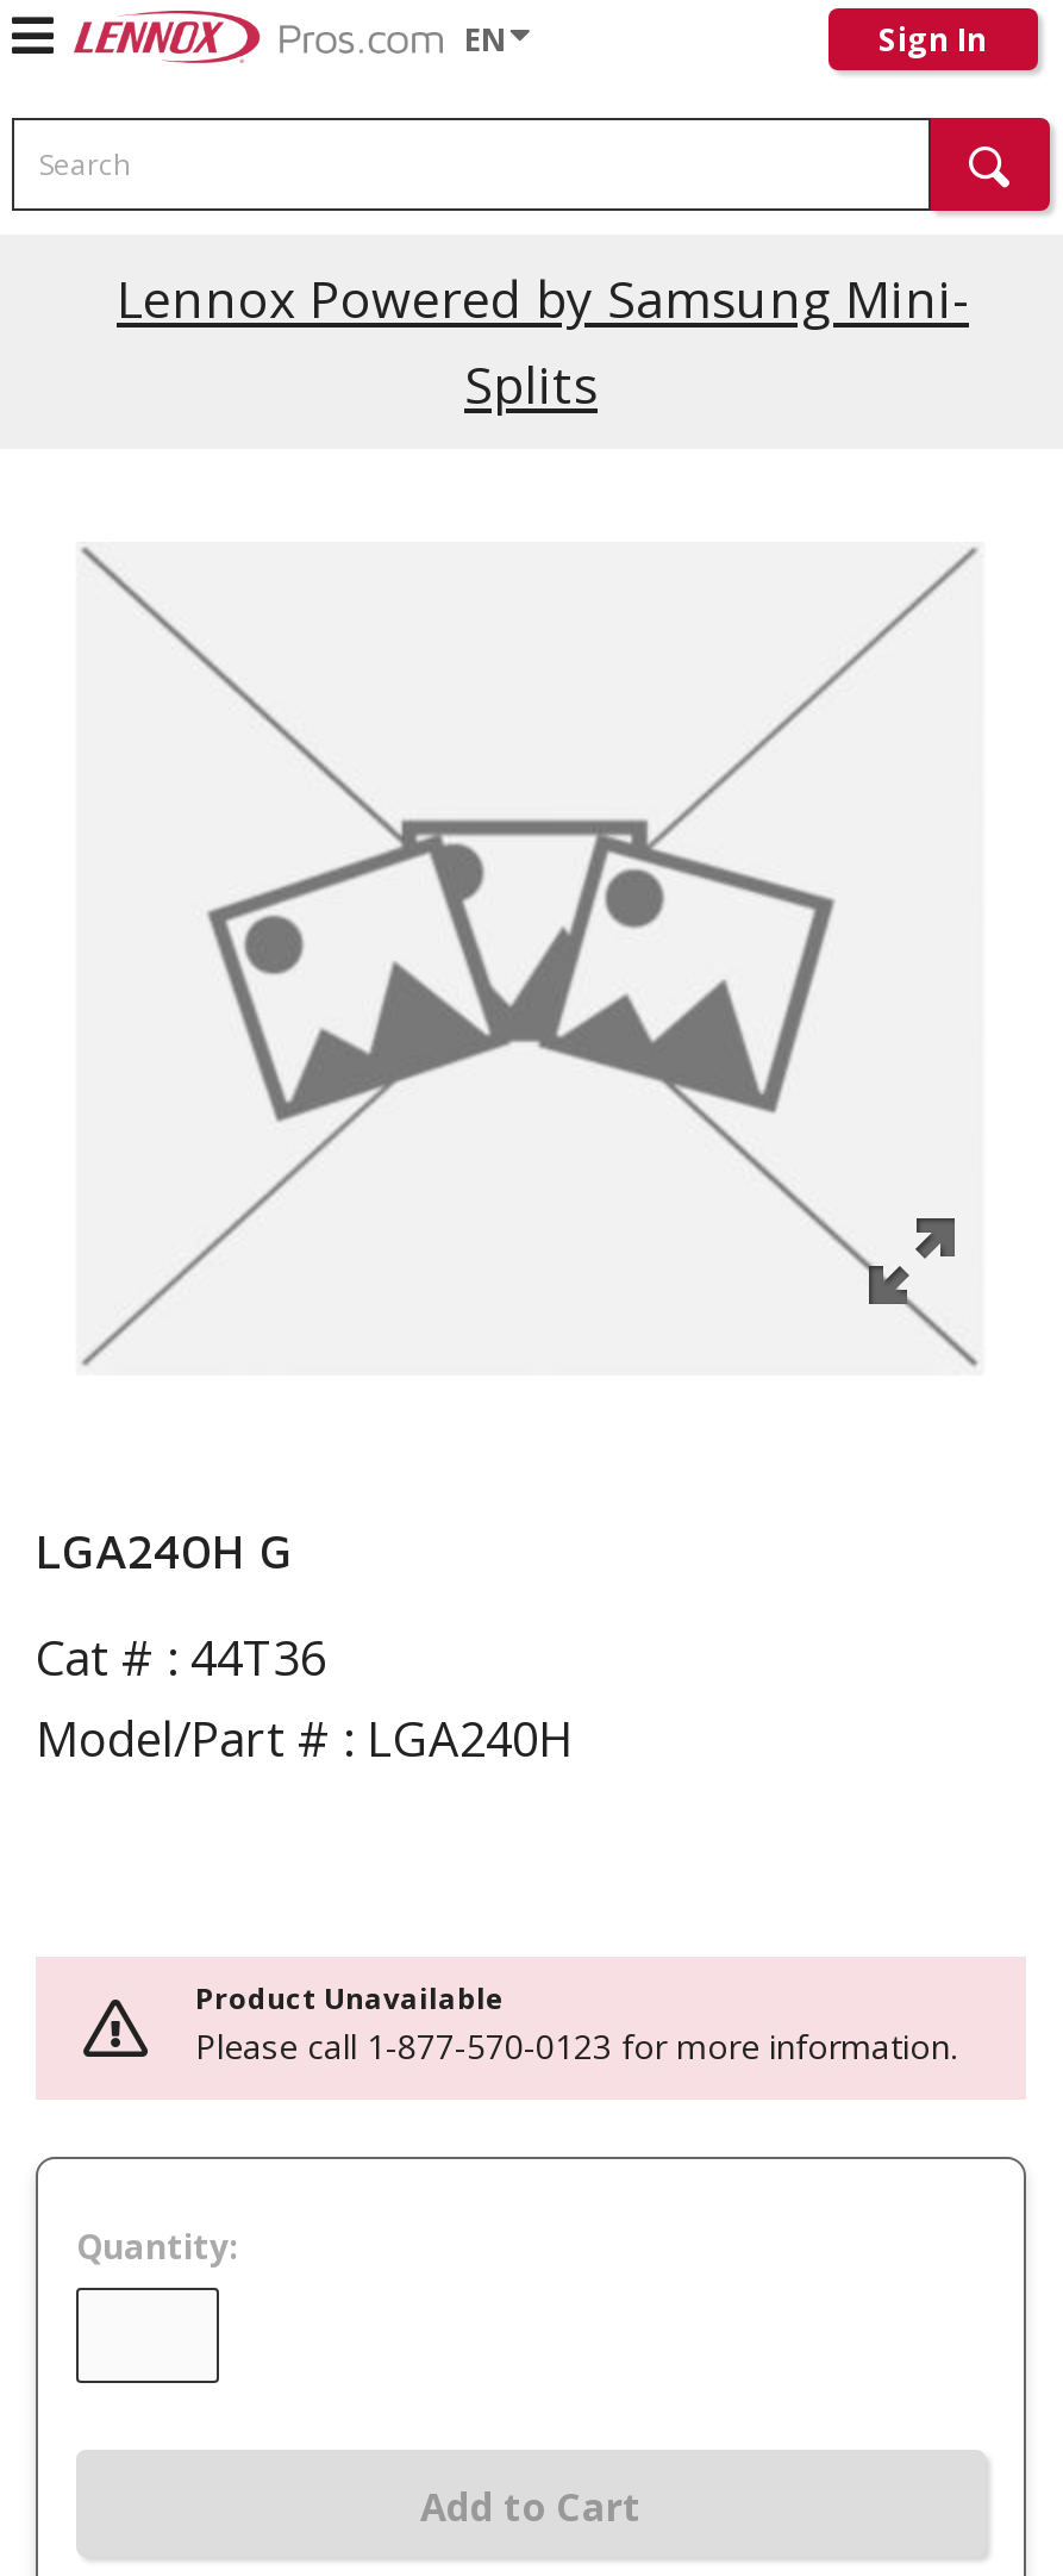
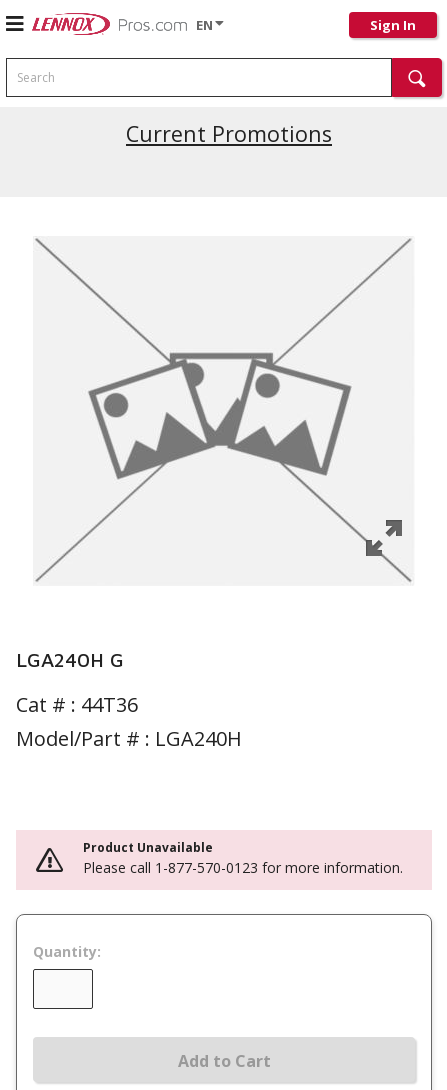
[117,263,969,418] Lennox Powered by Samsung Mini- | Splits -> [126,119,332,148] Current Promotions

